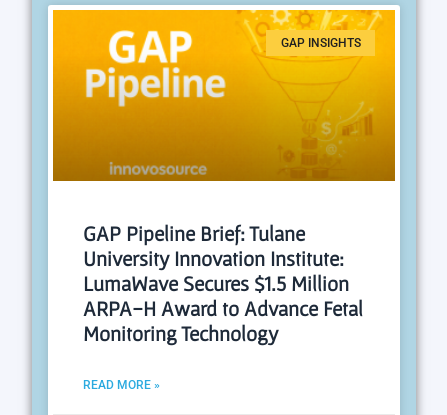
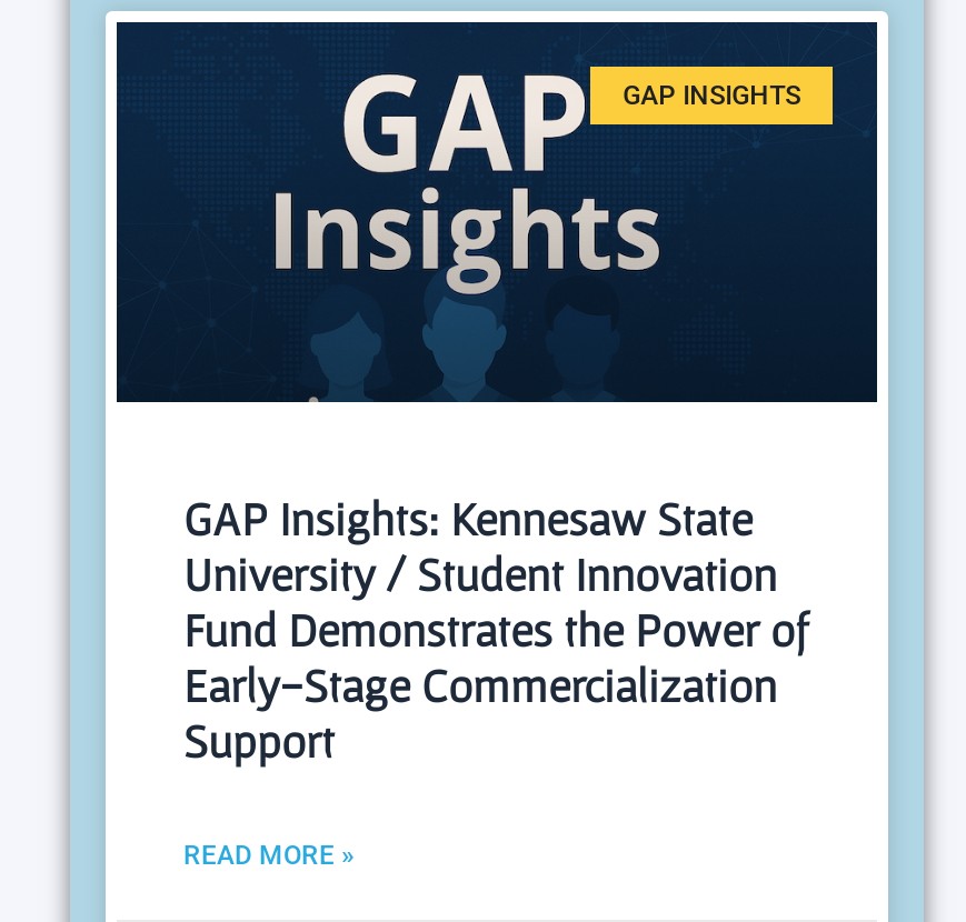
[52,9,396,345] [image] | GAP Pipeline Brief: Tulane | University Innovation Institute: | LumaWave Secures $1.5 Million | ARPA-H Award to Advance Fetal | Monitoring Technology -> [114,20,879,766] [image] | GAP Insights: Kennesaw State | University / Student Innovation | Fund Demonstrates the Power of | Early-Stage Commercialization | Support

